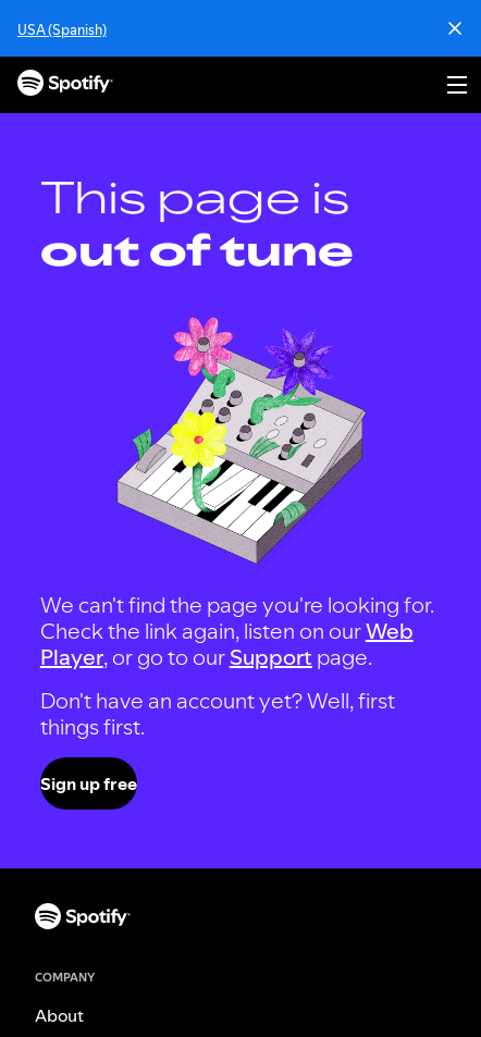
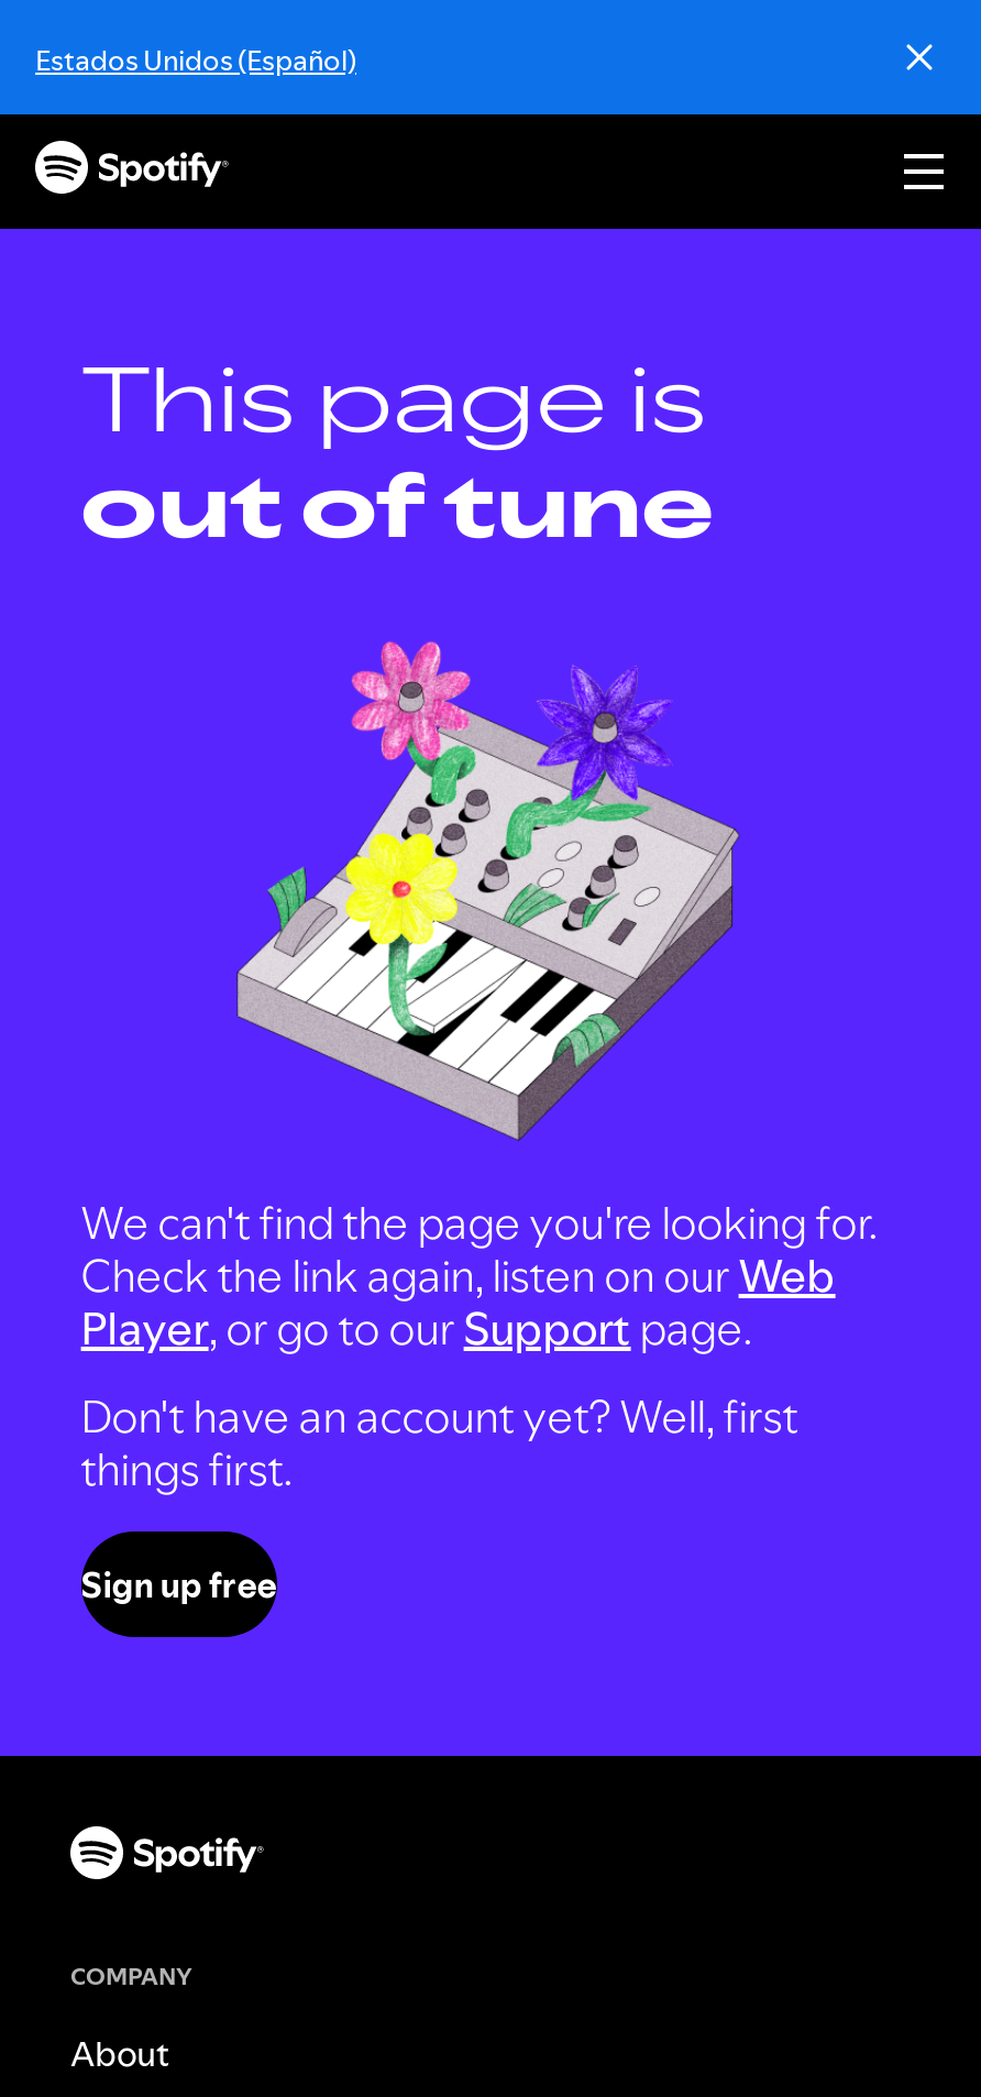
[17,20,107,39] USA (Spanish) -> [35,40,356,79] Estados Unidos (Español)

